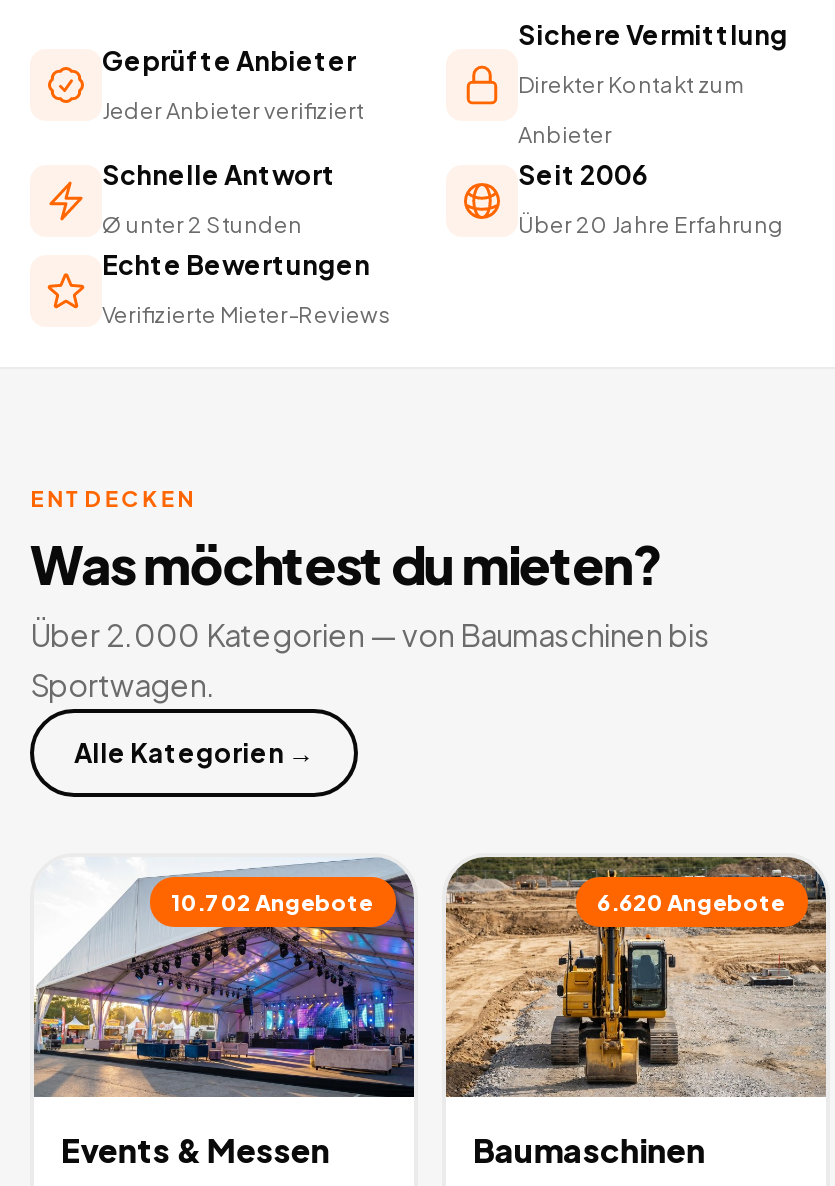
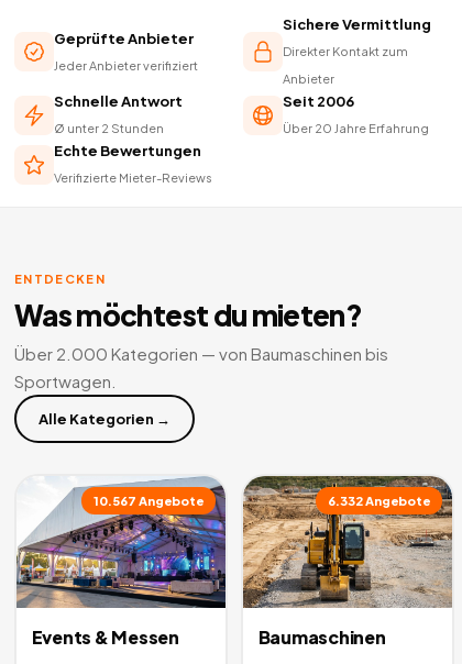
[171,888,373,914] 10.702 Angebote -> [93,493,203,507] 10.567 Angebote
[597,888,785,914] 6.620 Angebote -> [327,493,430,507] 6.332 Angebote

